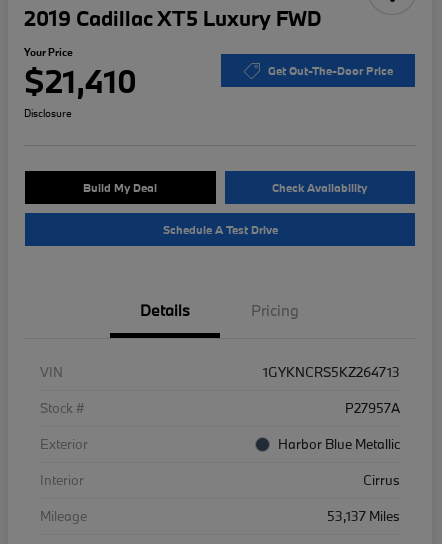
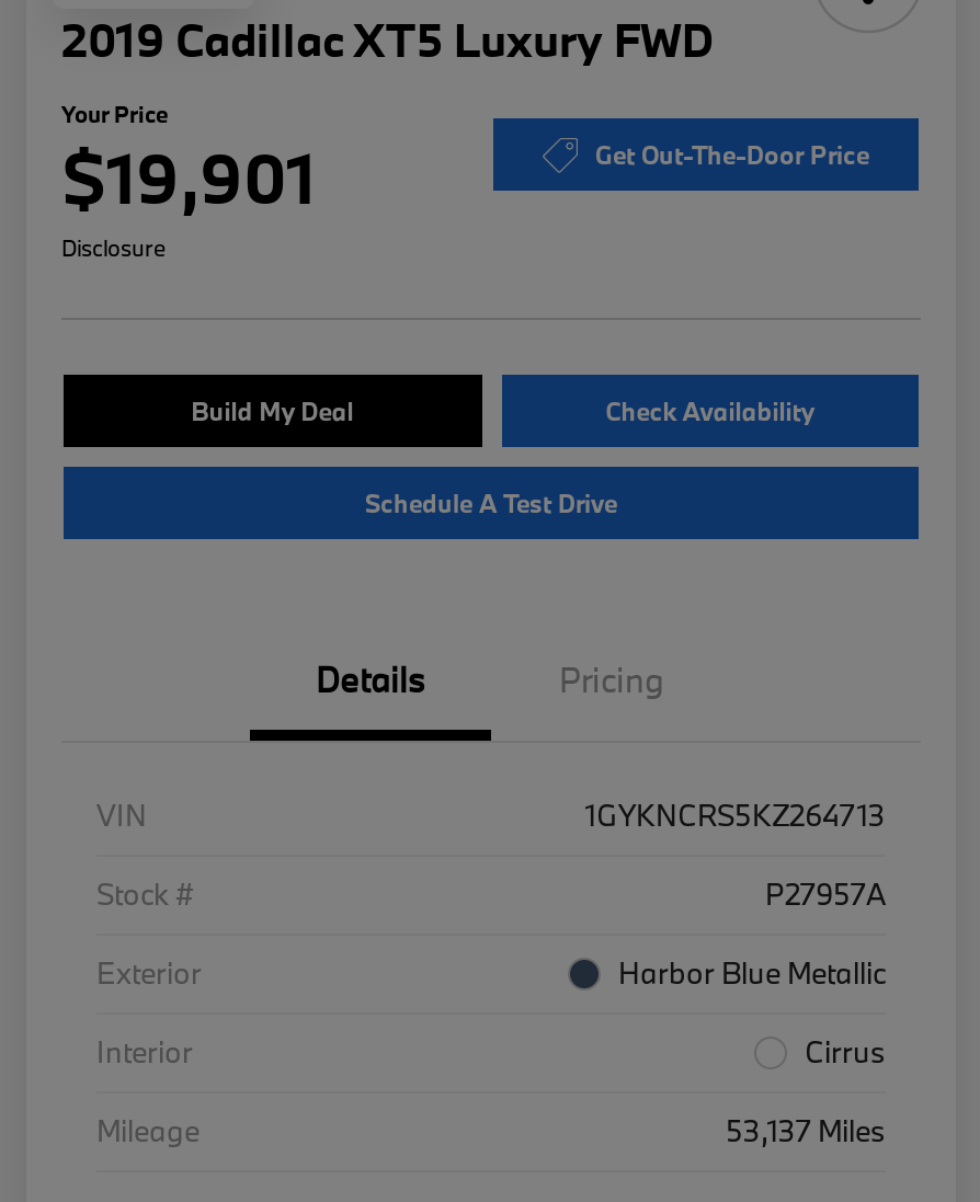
[24,61,137,101] $21,410 -> [61,133,316,221] $19,901

